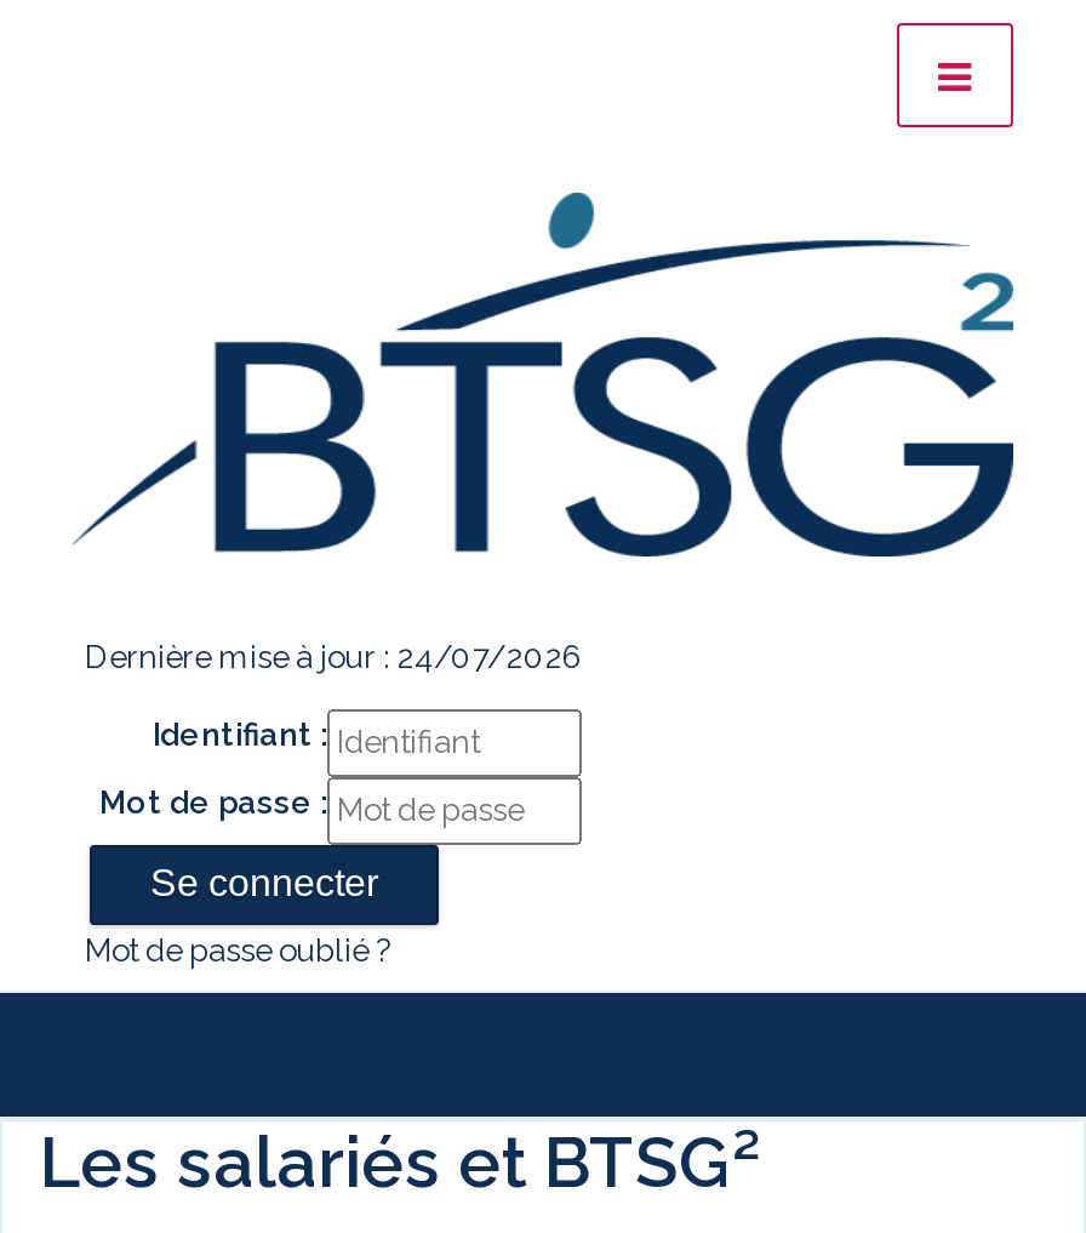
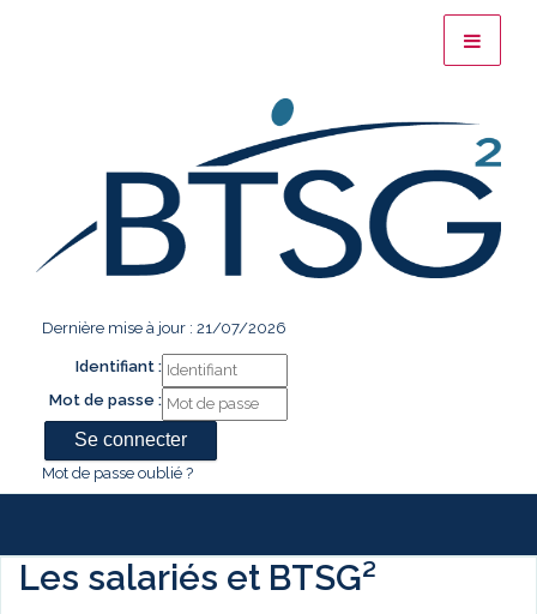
[85,639,584,675] Dernière mise à jour : 24/07/2026 -> [42,319,286,337] Dernière mise à jour : 21/07/2026

